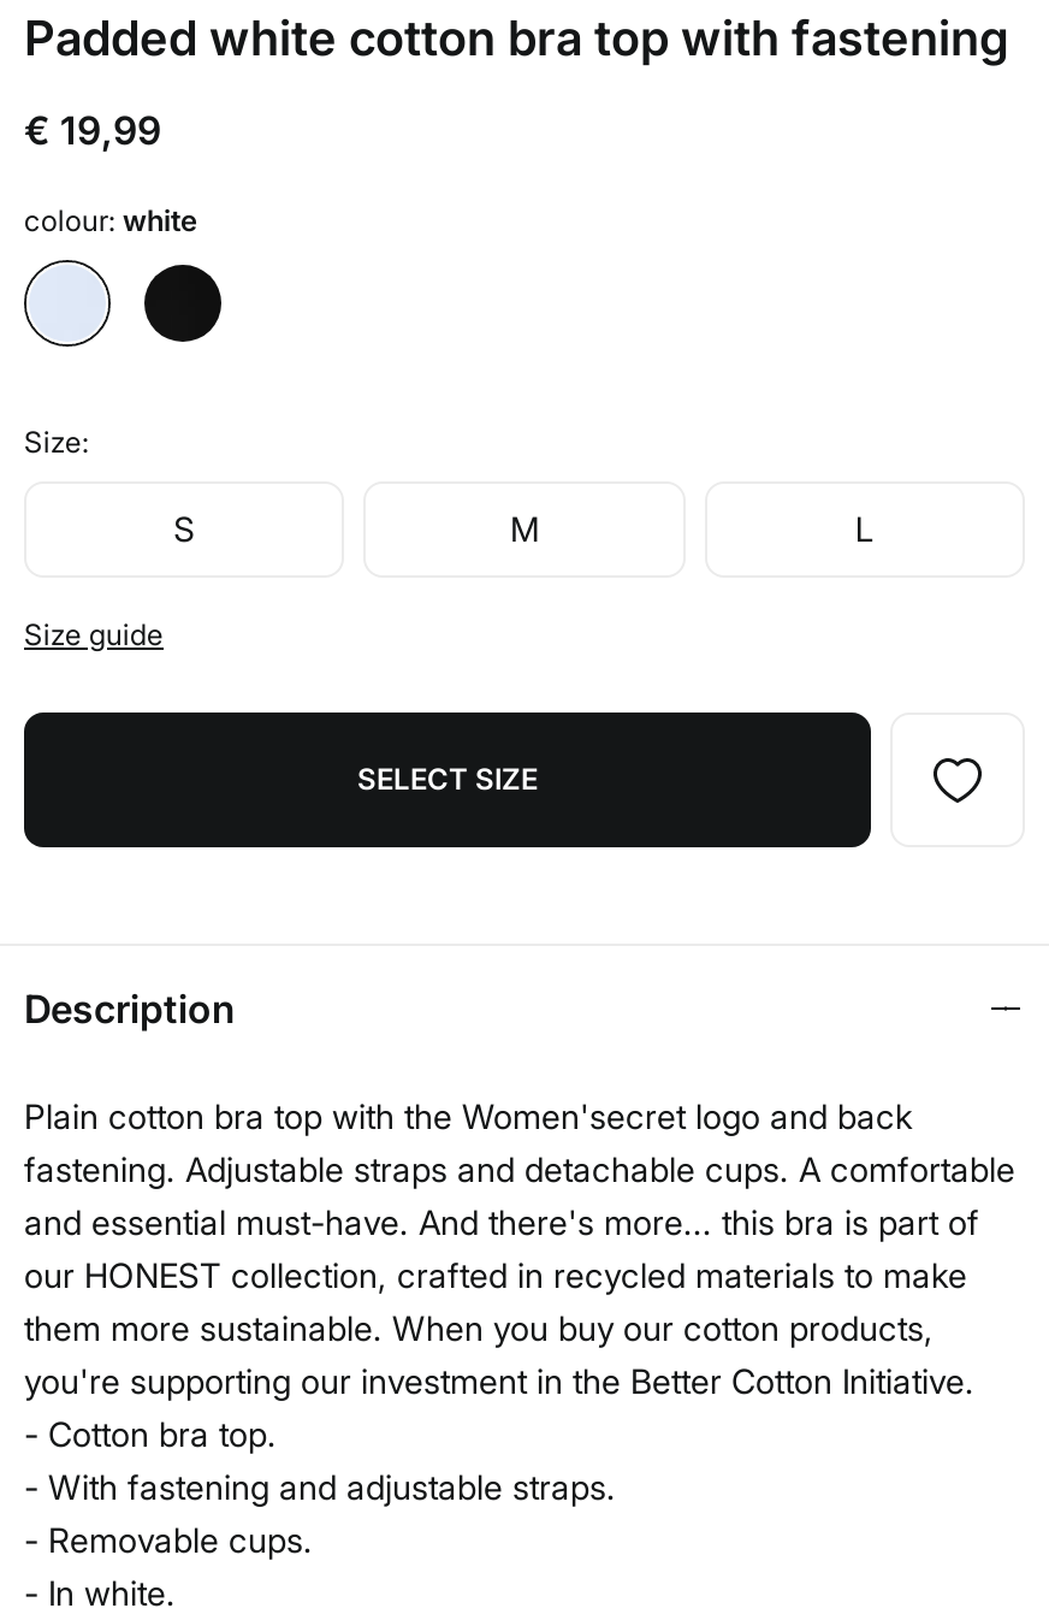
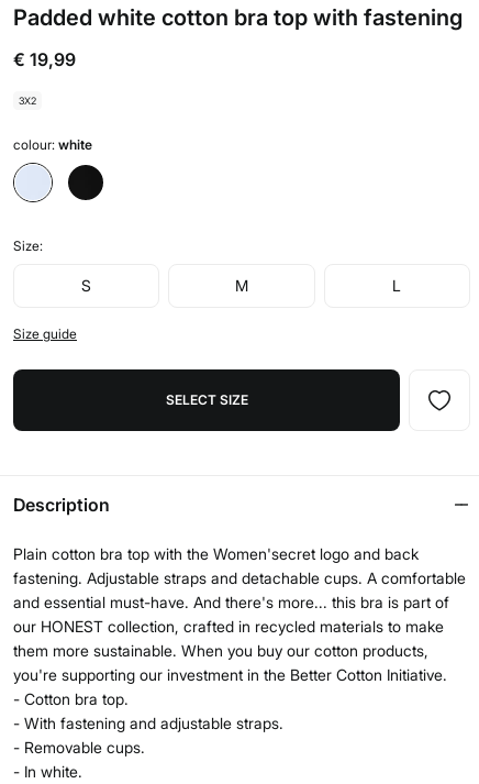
none -> [19,94,36,106] 3X2

